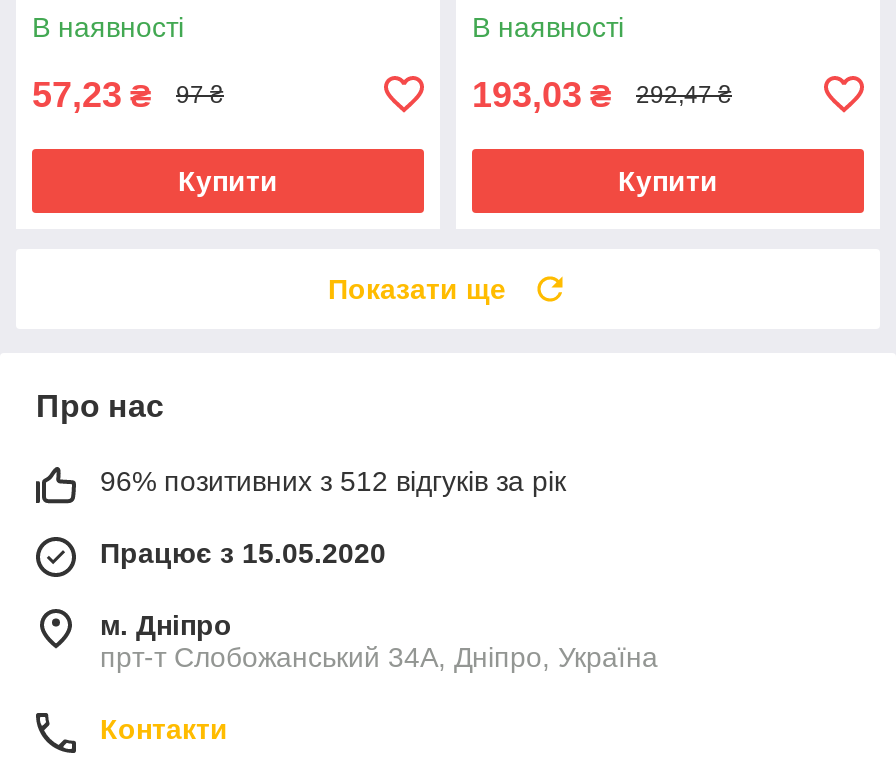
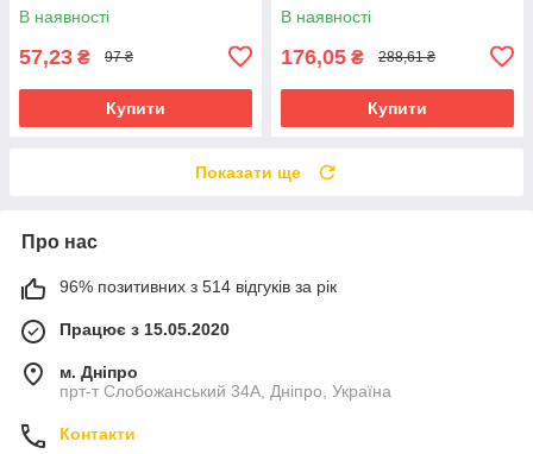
[472,75,612,115] 193,03 ₴ -> [281,45,364,69] 176,05 ₴
[636,82,732,110] 292,47 ₴ -> [378,49,435,66] 288,61 ₴
[100,465,566,497] 96% позитивних з 512 відгуків за рік -> [59,277,337,296] 96% позитивних з 514 відгуків за рік

